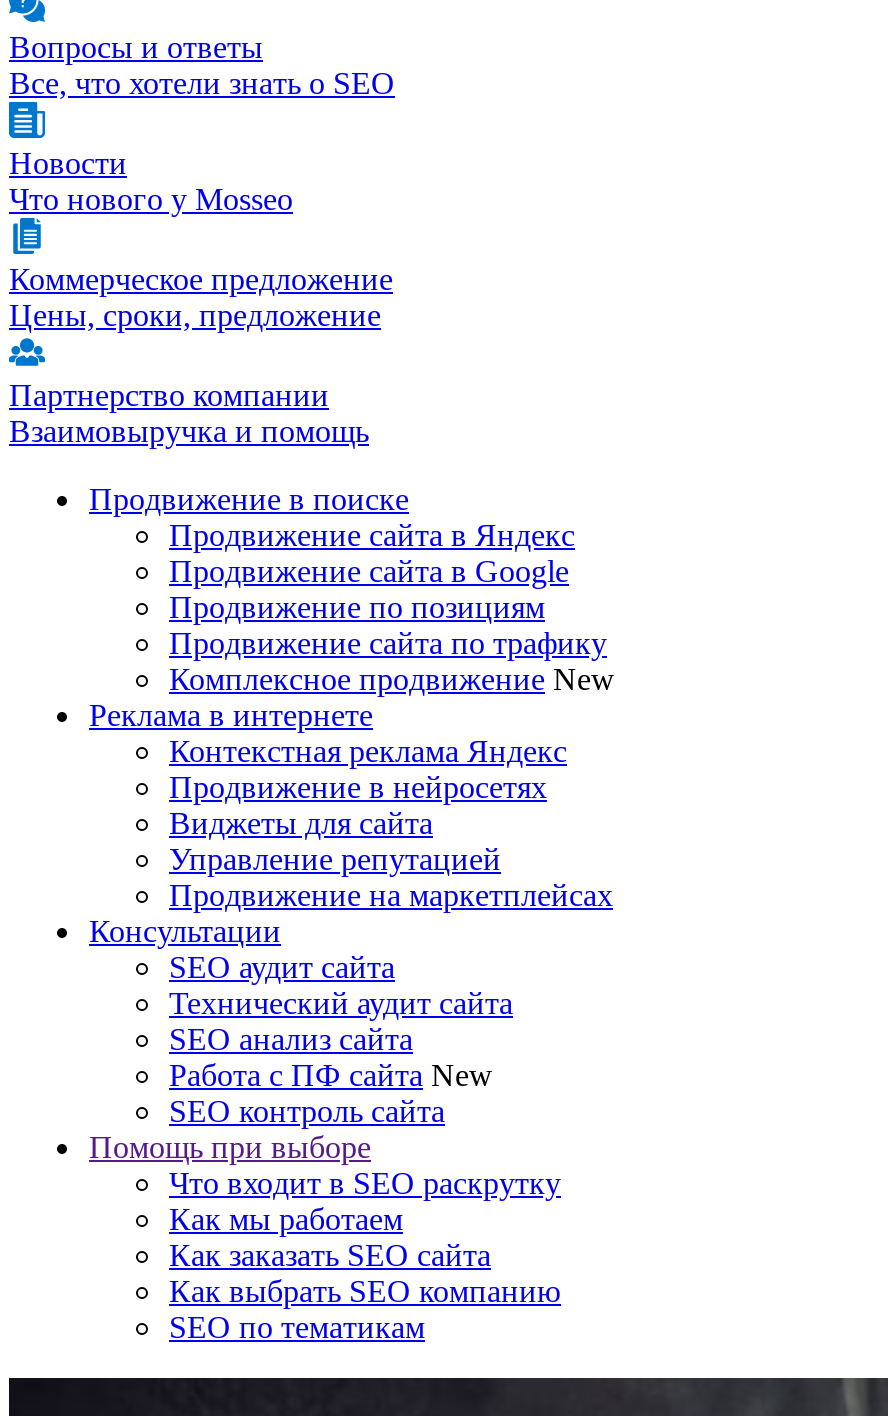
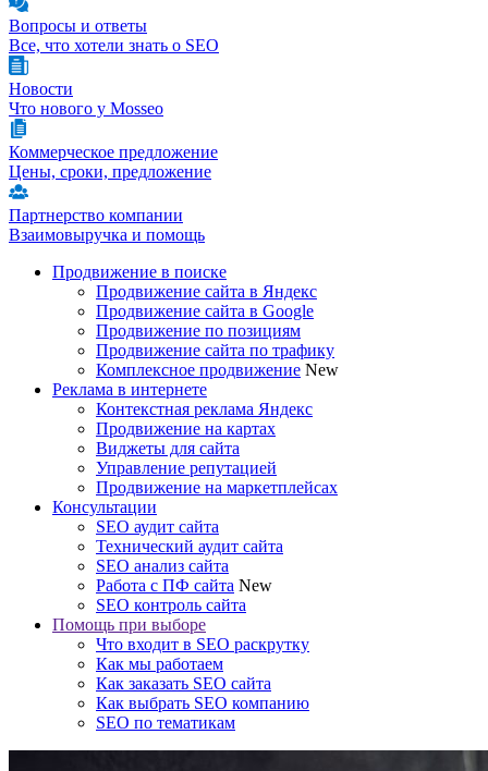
[169,770,547,804] Продвижение в нейросетях -> [96,419,276,438] Продвижение на картах

